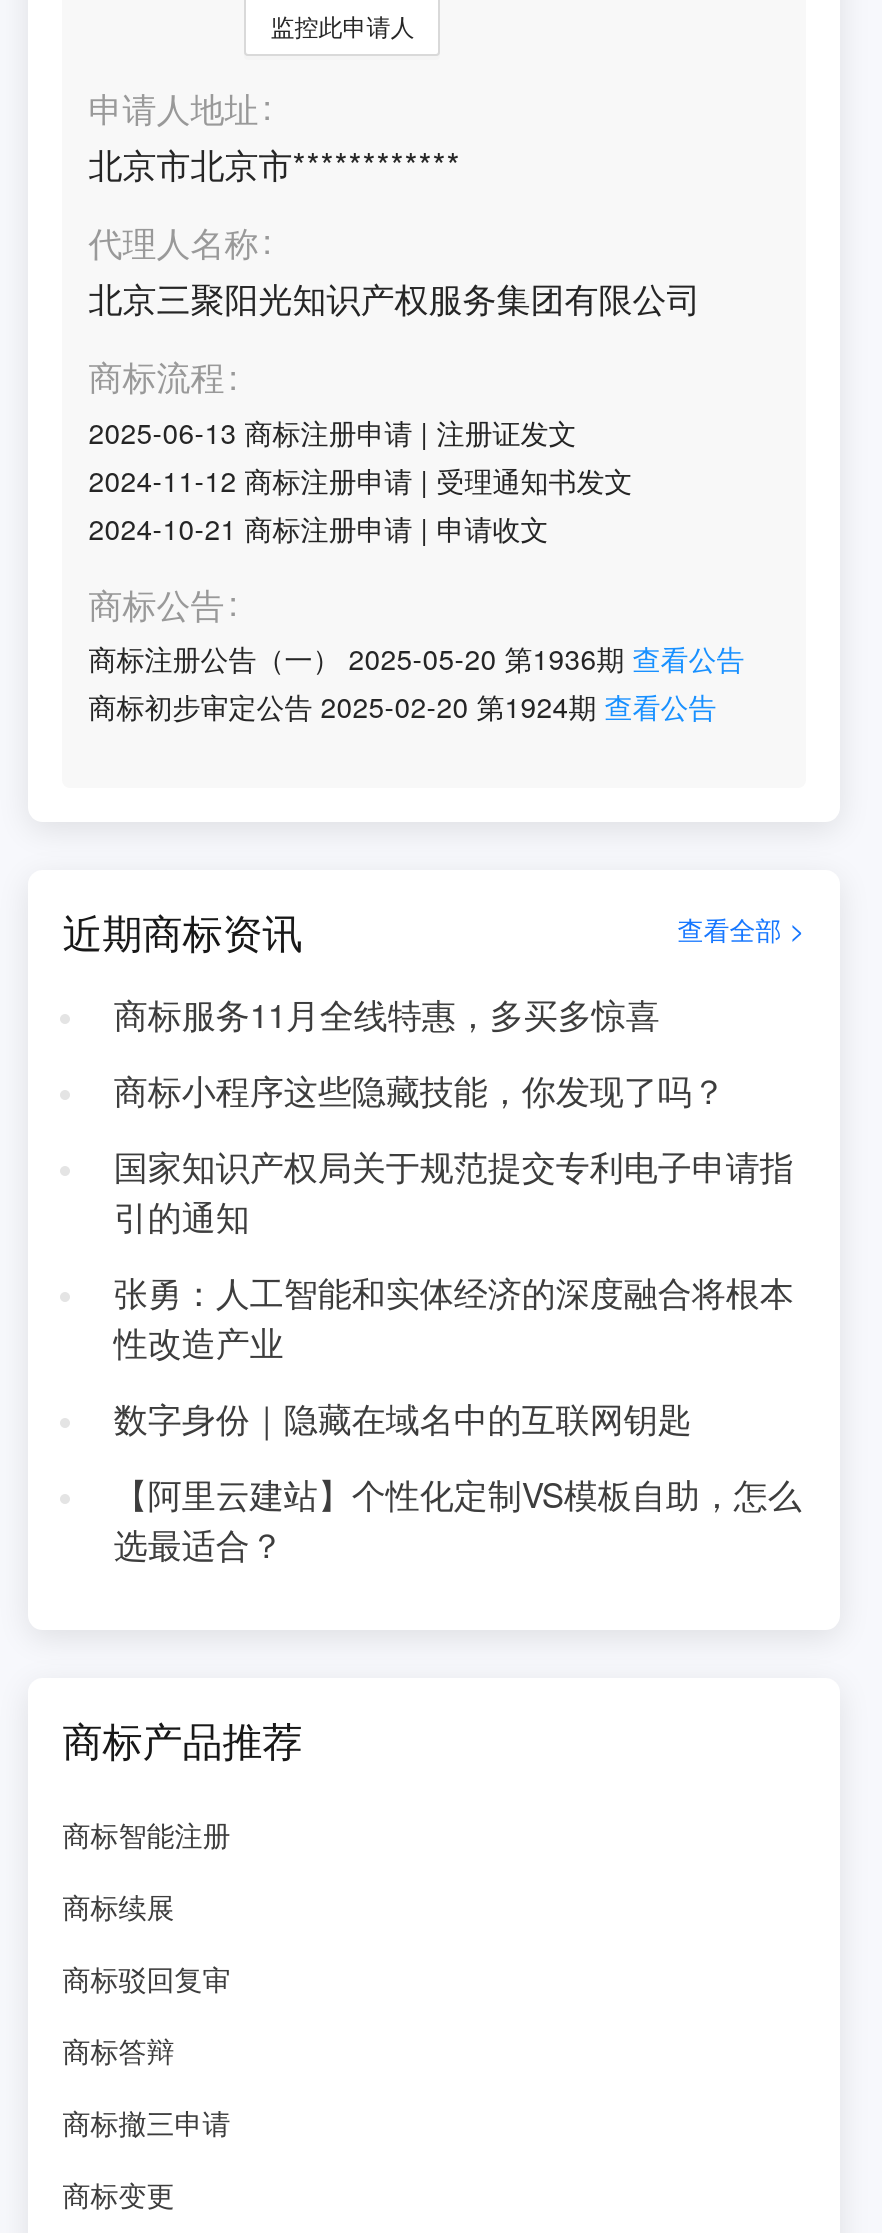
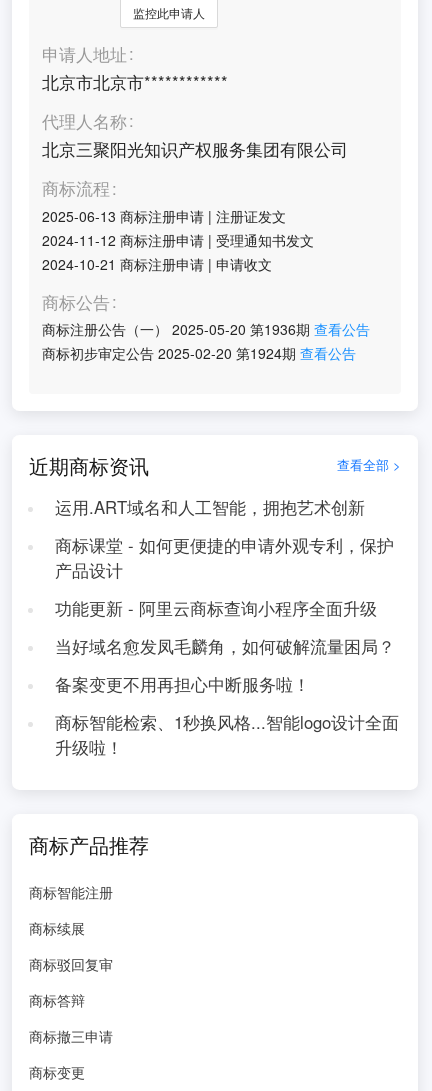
[114,990,660,1038] 商标服务11月全线特惠，多买多惊喜 -> [55,495,365,519] 运用.ART域名和人工智能，拥抱艺术创新
[114,1066,726,1114] 商标小程序这些隐藏技能，你发现了吗？ -> [55,533,394,582] 商标课堂 - 如何更便捷的申请外观专利，保护 | 产品设计
[114,1142,794,1240] 国家知识产权局关于规范提交专利电子申请指 | 引的通知 -> [55,596,377,620] 功能更新 - 阿里云商标查询小程序全面升级
[114,1268,794,1366] 张勇：人工智能和实体经济的深度融合将根本 | 性改造产业 -> [55,634,395,658] 当好域名愈发凤毛麟角，如何破解流量困局？
[114,1394,692,1442] 数字身份｜隐藏在域名中的互联网钥匙 -> [55,672,310,696] 备案变更不用再担心中断服务啦！
[114,1470,802,1568] 【阿里云建站】个性化定制VS模板自助，怎么 | 选最适合？ -> [55,710,399,759] 商标智能检索、1秒换风格...智能logo设计全面 | 升级啦！

